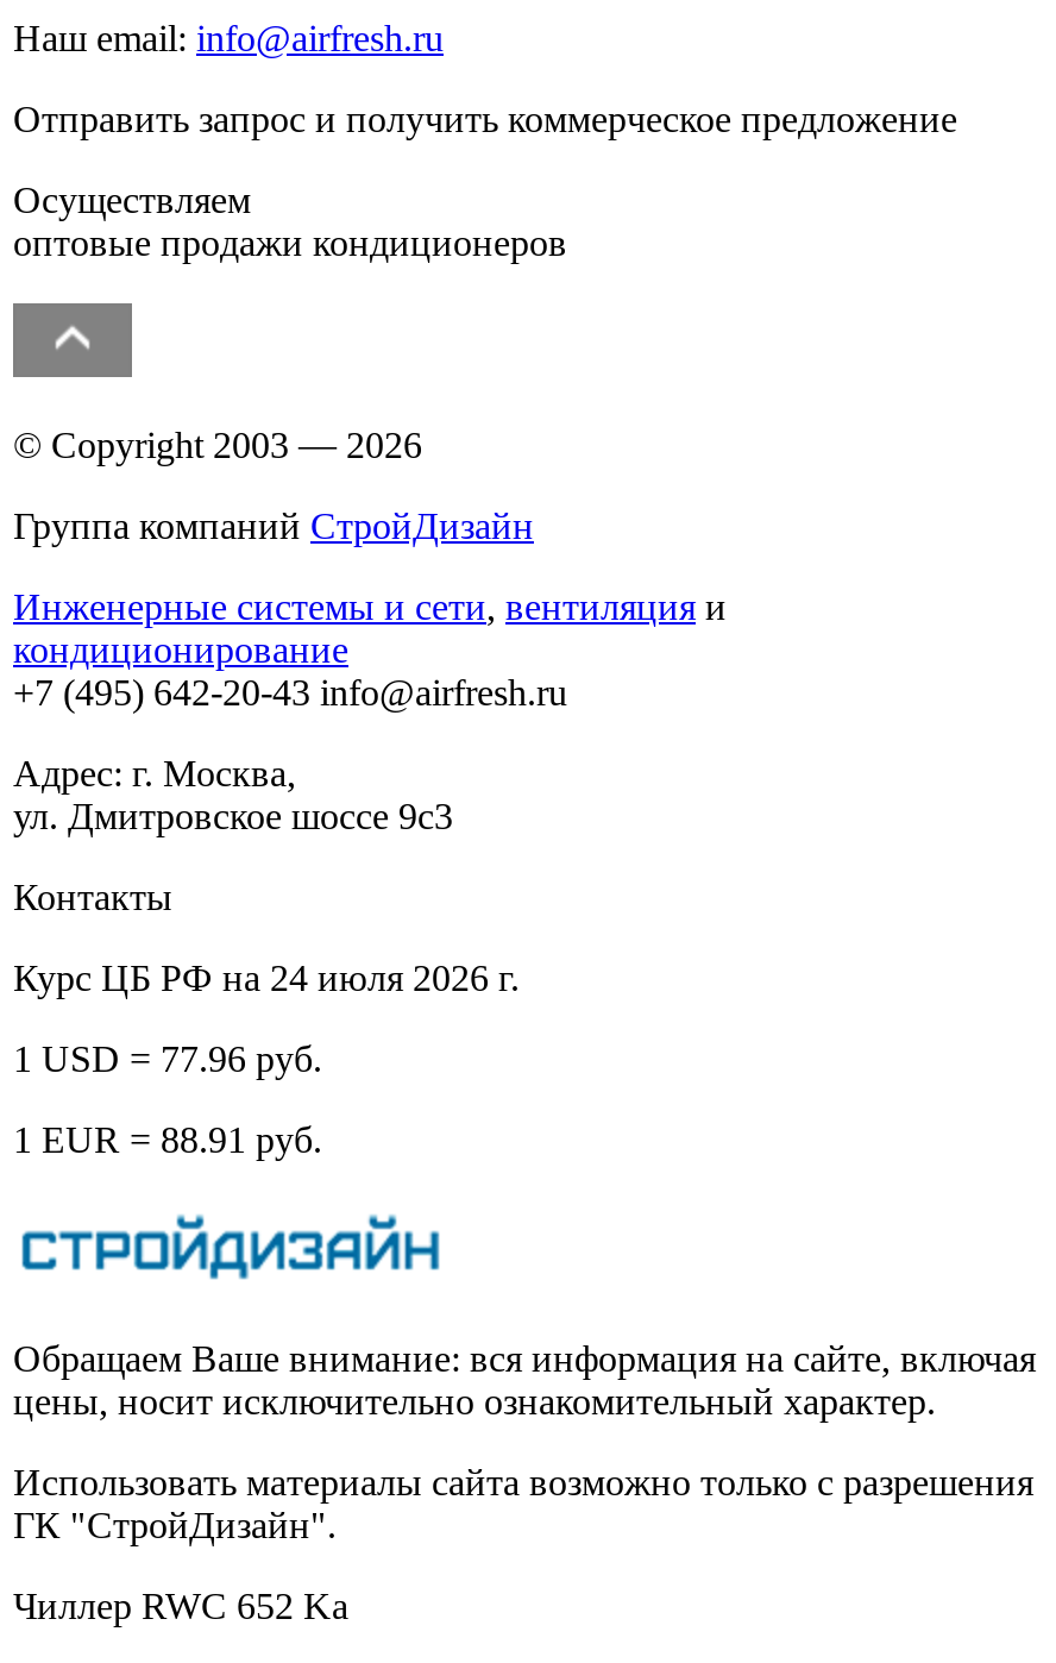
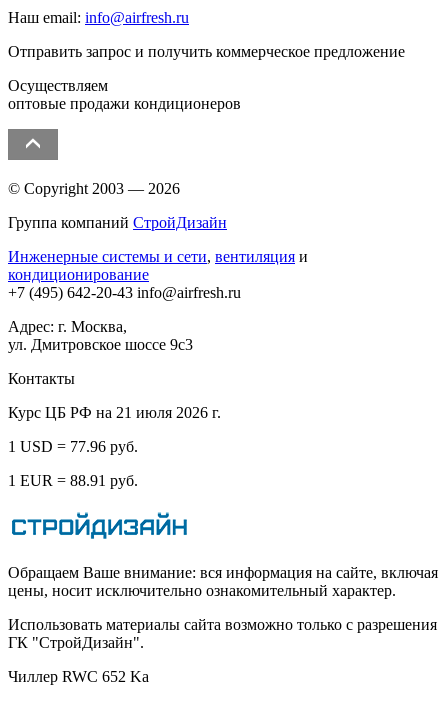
[13,957,520,997] Курс ЦБ РФ на 24 июля 2026 г. -> [8,404,221,421] Курс ЦБ РФ на 21 июля 2026 г.

